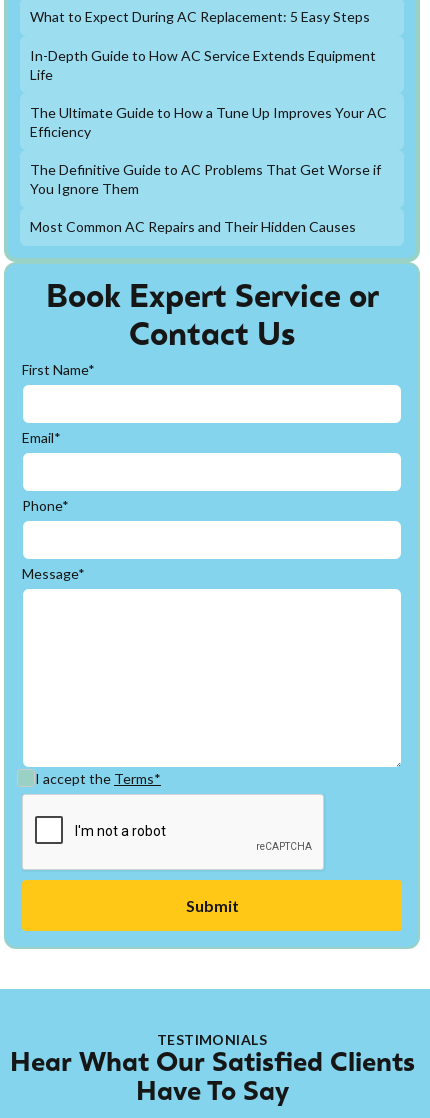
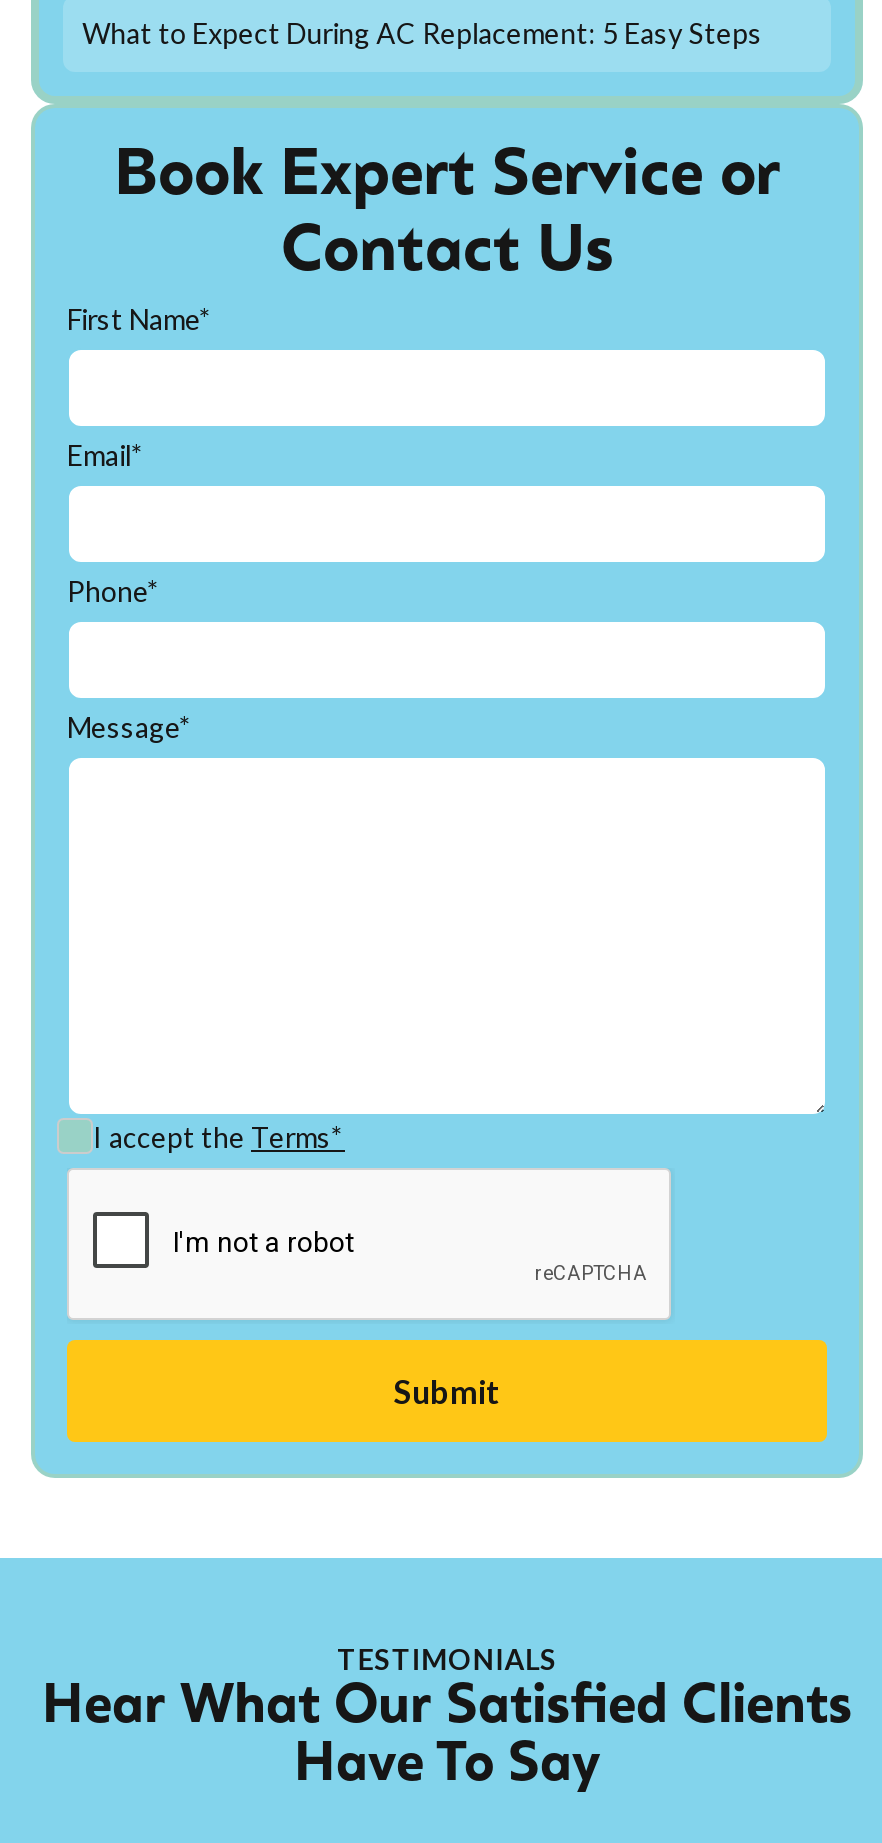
[30,46,387,235] In-Depth Guide to How AC Service Extends Equipment | Life | The Ultimate Guide to How a Tune Up Improves Your AC | Efficiency | The Definitive Guide to AC Problems That Get Worse if | You Ignore Them | Most Common AC Repairs and Their Hidden Causes -> none

